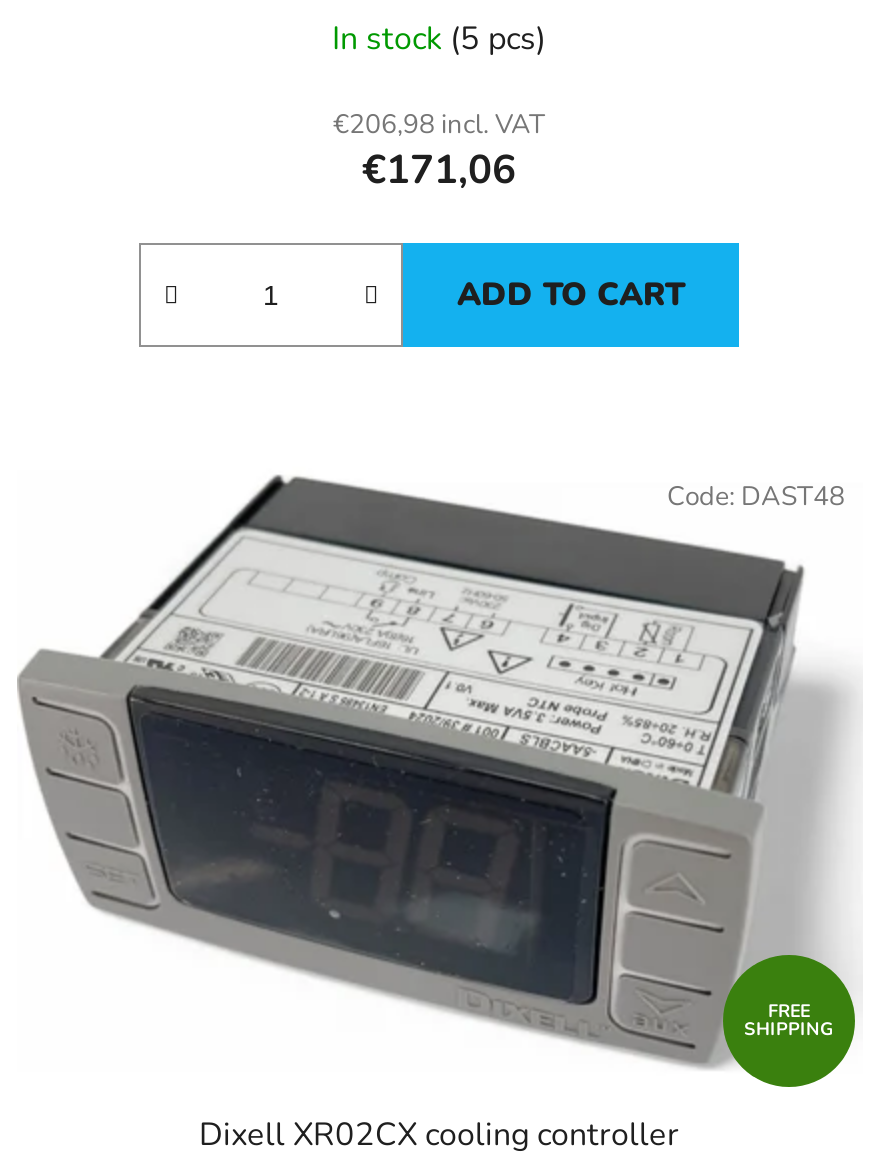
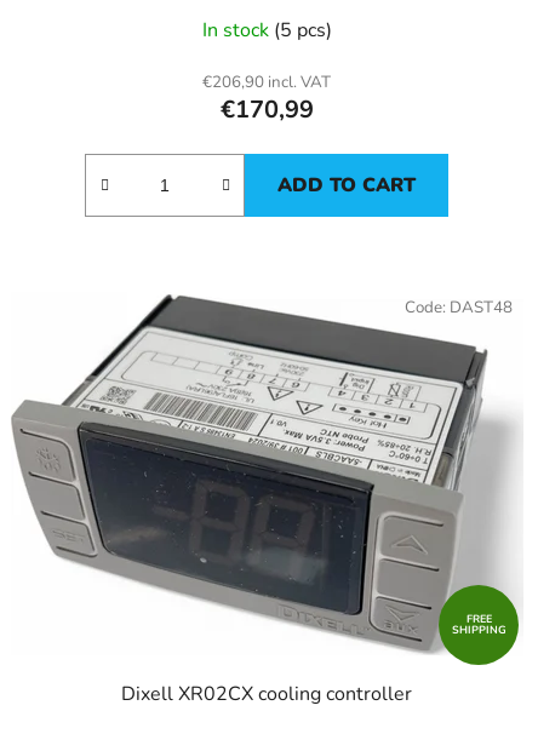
[333,107,545,143] €206,98 incl. VAT -> [202,72,331,94] €206,90 incl. VAT
[362,143,516,197] €171,06 -> [220,94,313,126] €170,99

